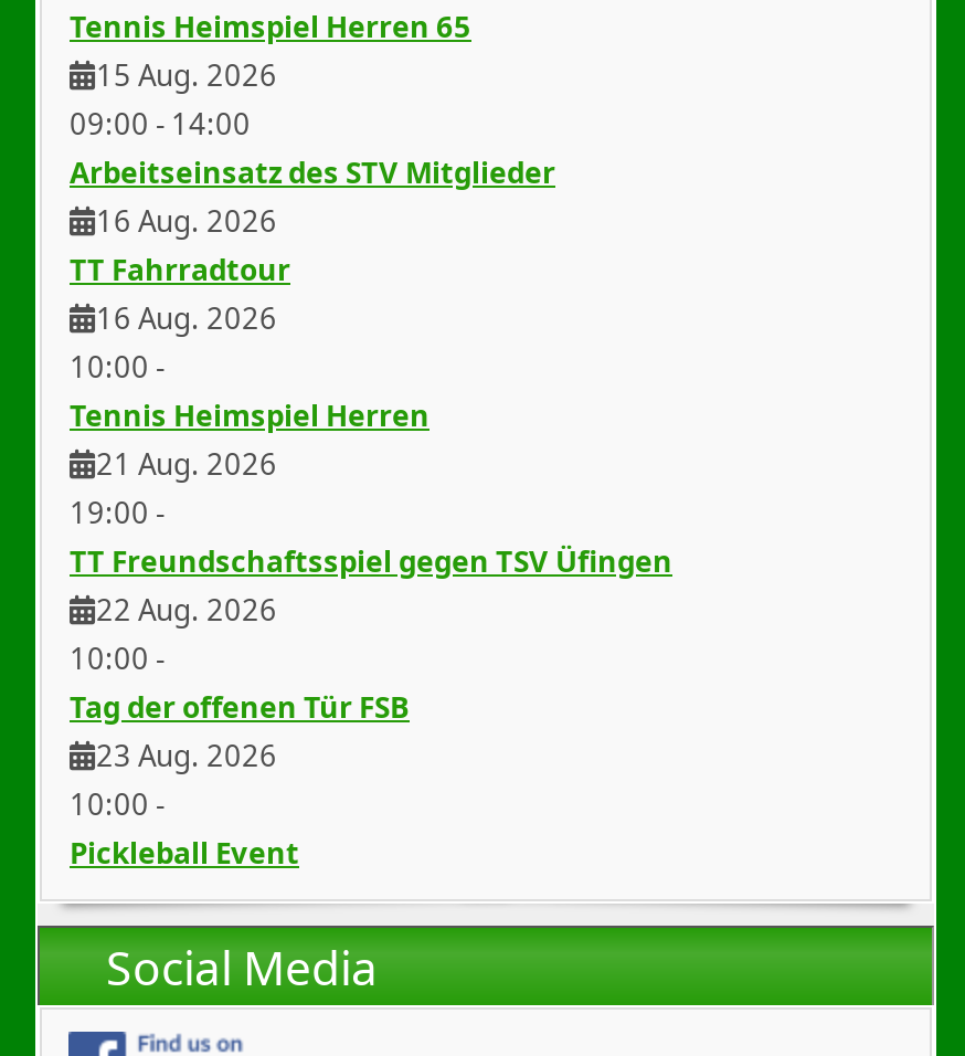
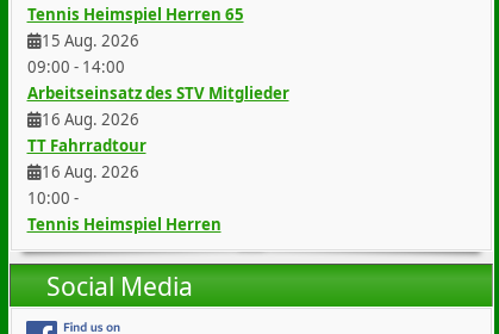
[70,443,672,872] 21 Aug. 2026 | 19:00 - | TT Freundschaftsspiel gegen TSV Üfingen | 22 Aug. 2026 | 10:00 - | Tag der offenen Tür FSB | 23 Aug. 2026 | 10:00 - | Pickleball Event -> none

